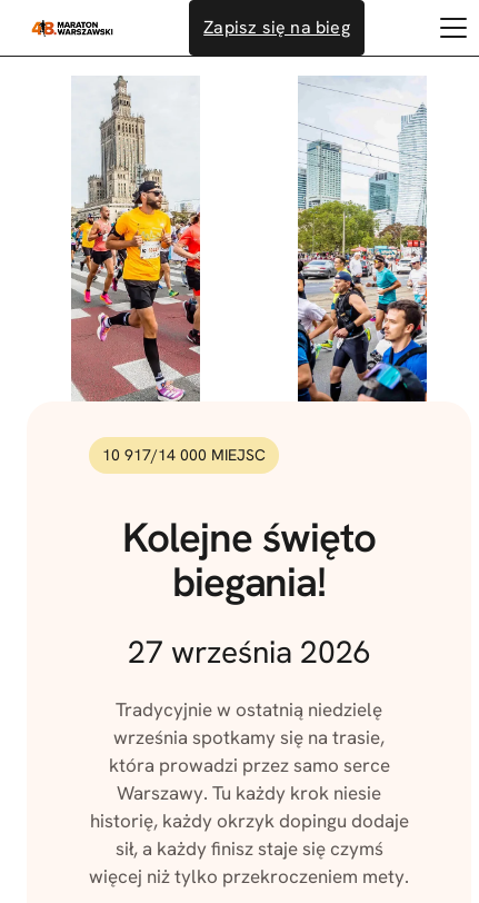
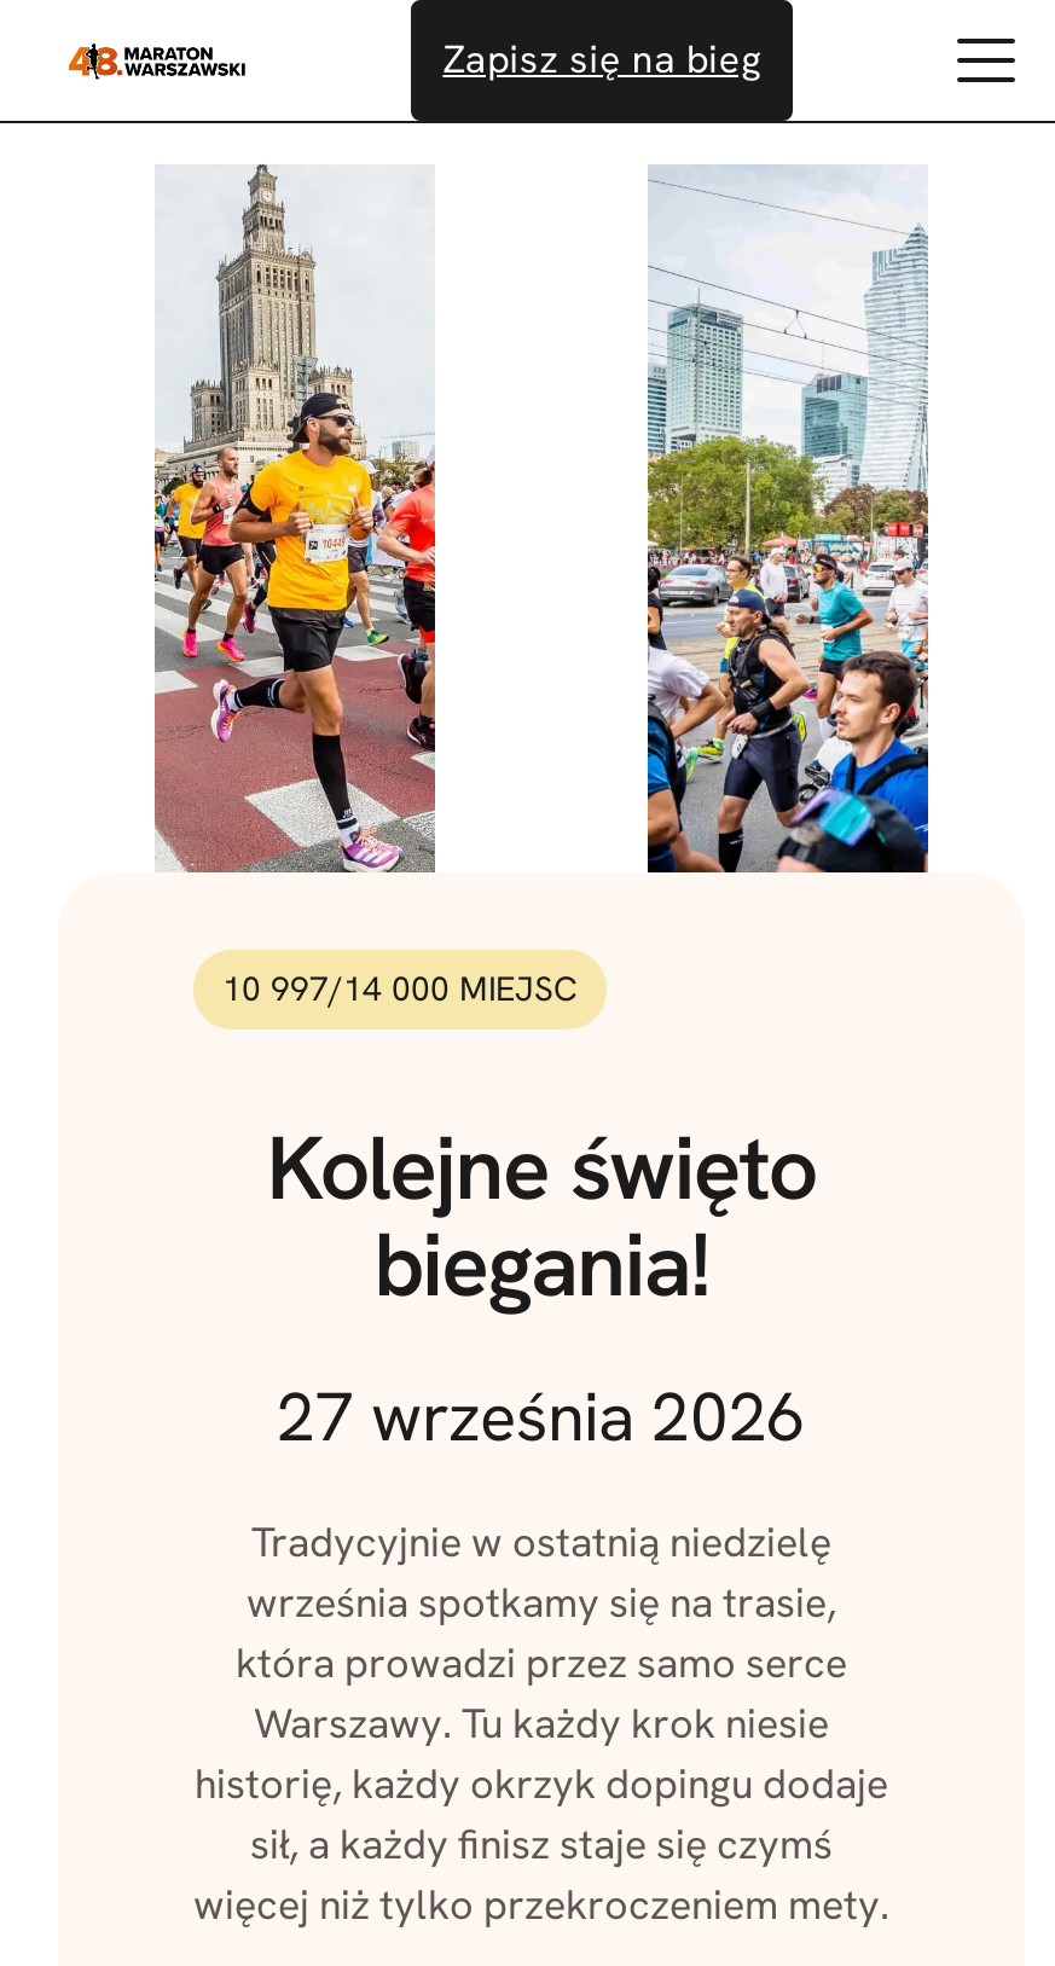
[102,445,266,465] 10 917/14 000 MIEJSC -> [222,967,578,1010] 10 997/14 000 MIEJSC

